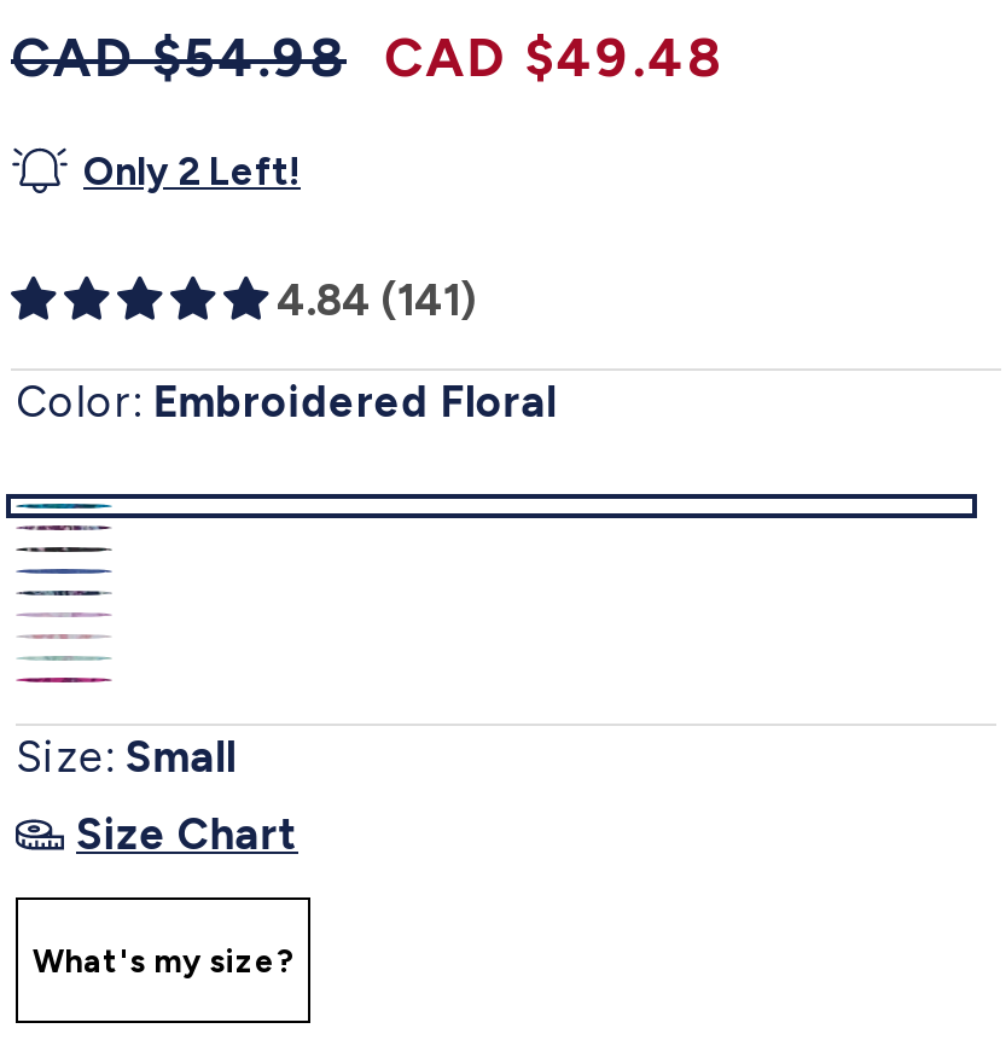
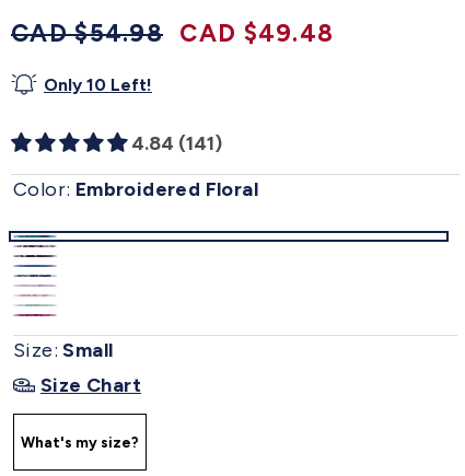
[83,148,301,194] Only 2 Left! -> [44,74,152,95] Only 10 Left!

